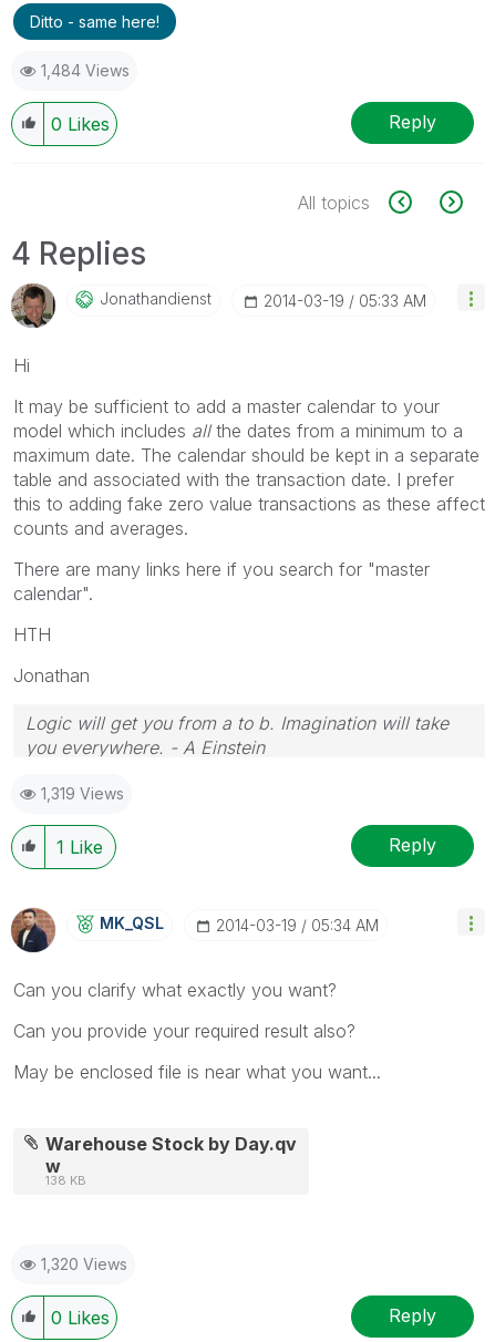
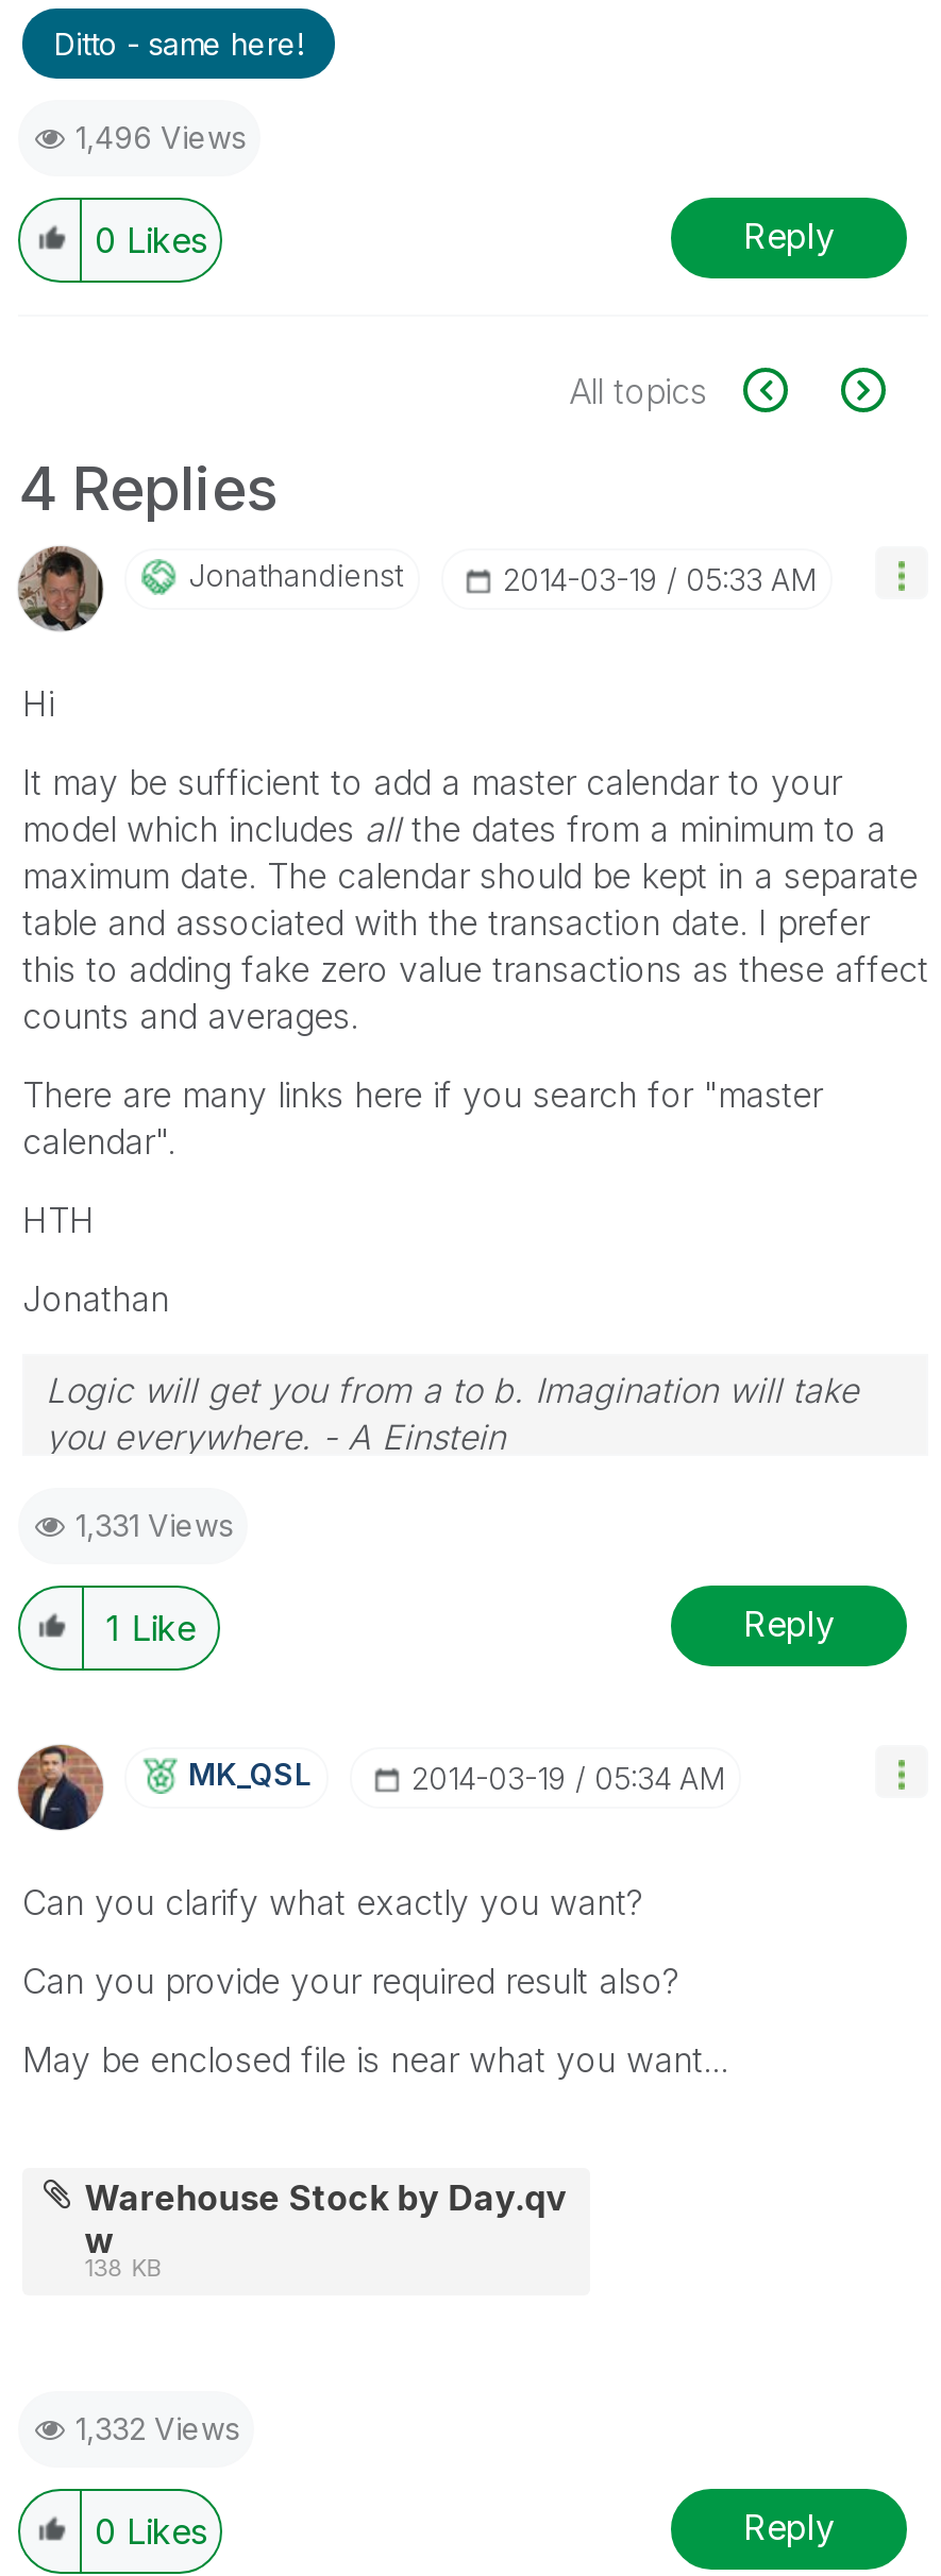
[41,60,130,79] 1,484 Views -> [75,118,246,154] 1,496 Views
[41,783,124,802] 1,319 Views -> [75,1506,233,1542] 1,331 Views
[41,1254,127,1273] 1,320 Views -> [75,2409,239,2445] 1,332 Views

